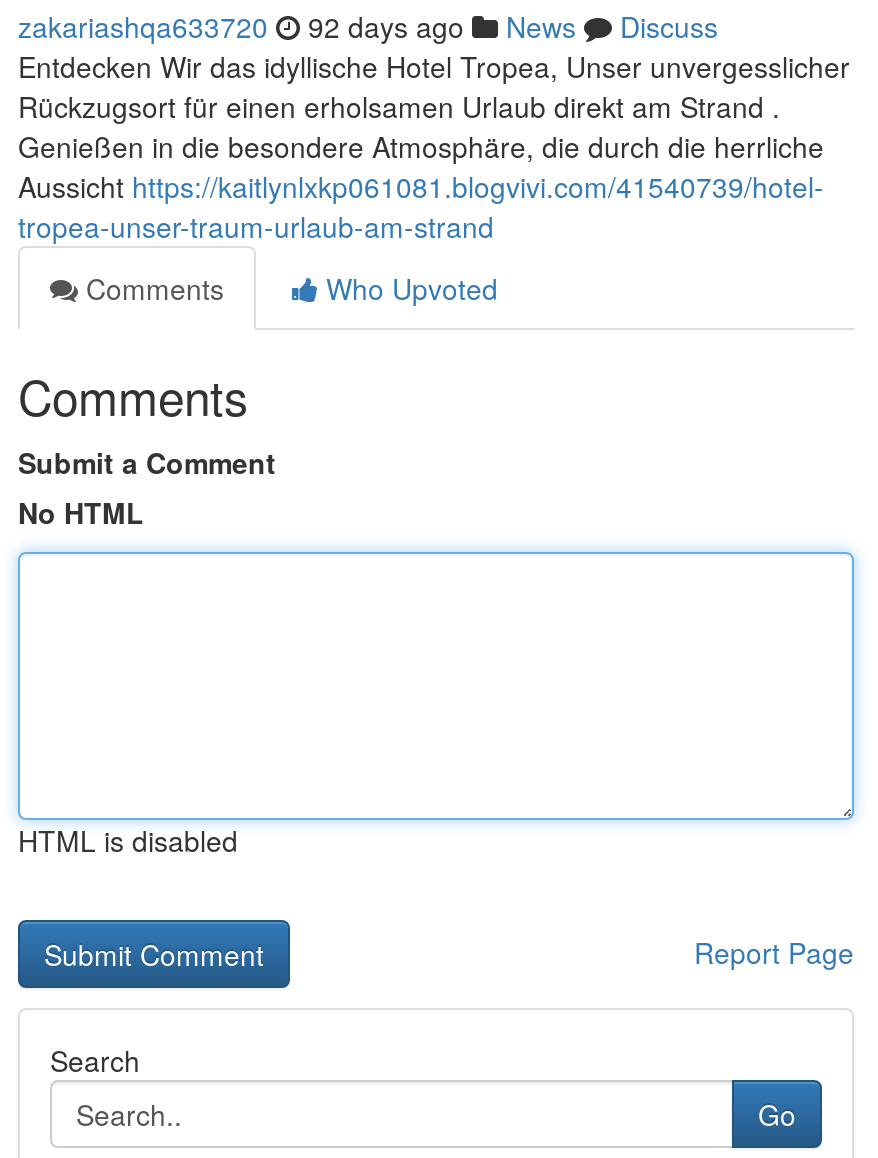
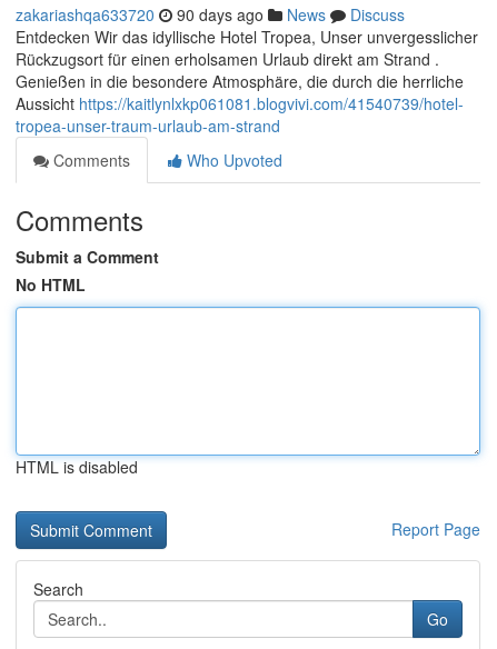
[18,6,718,46] zakariashqa633720 92 days ago News Discuss -> [16,3,405,26] zakariashqa633720 90 days ago News Discuss

